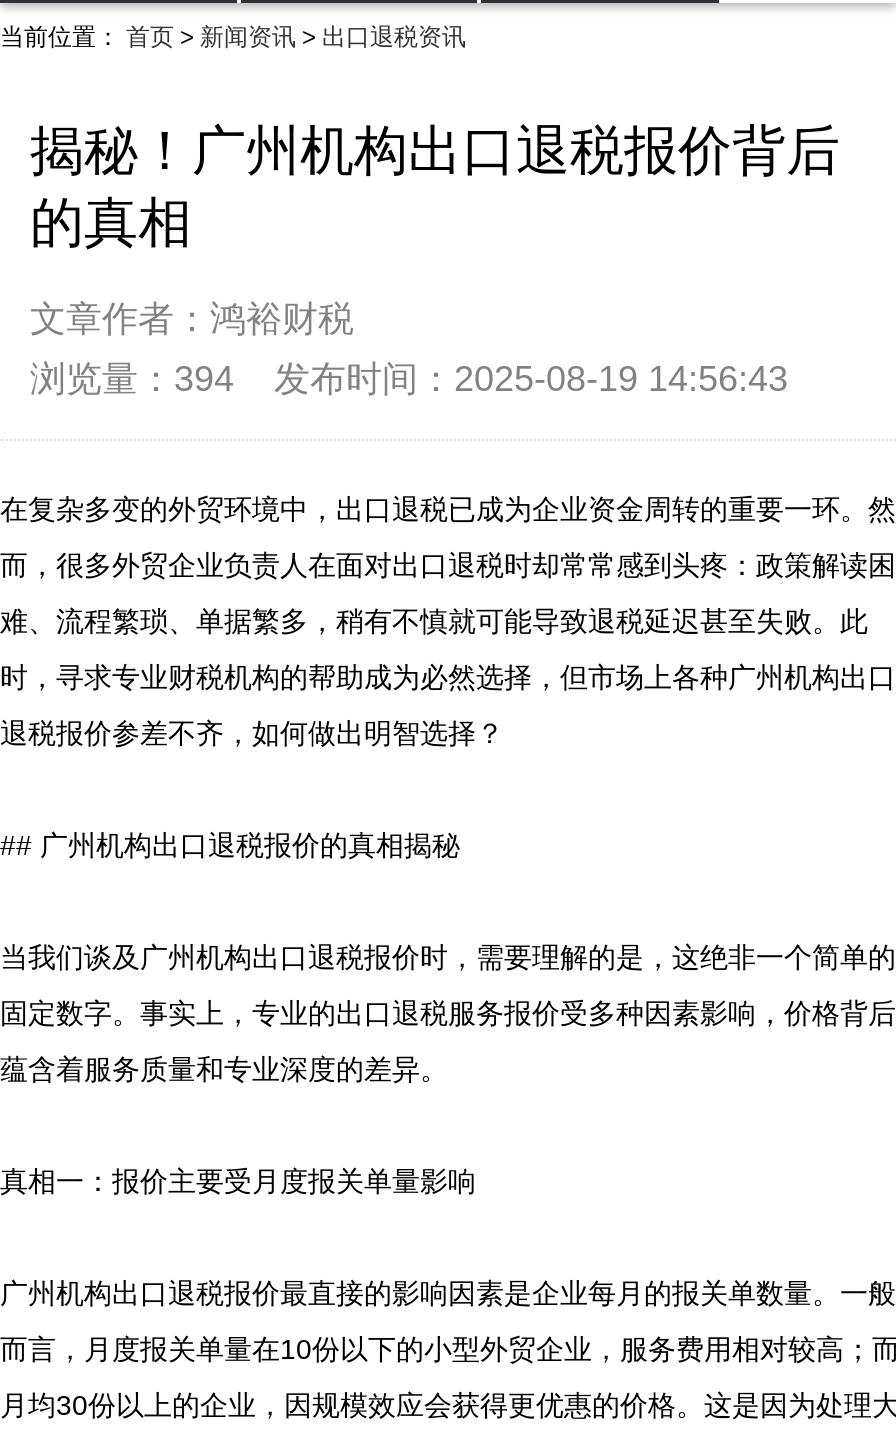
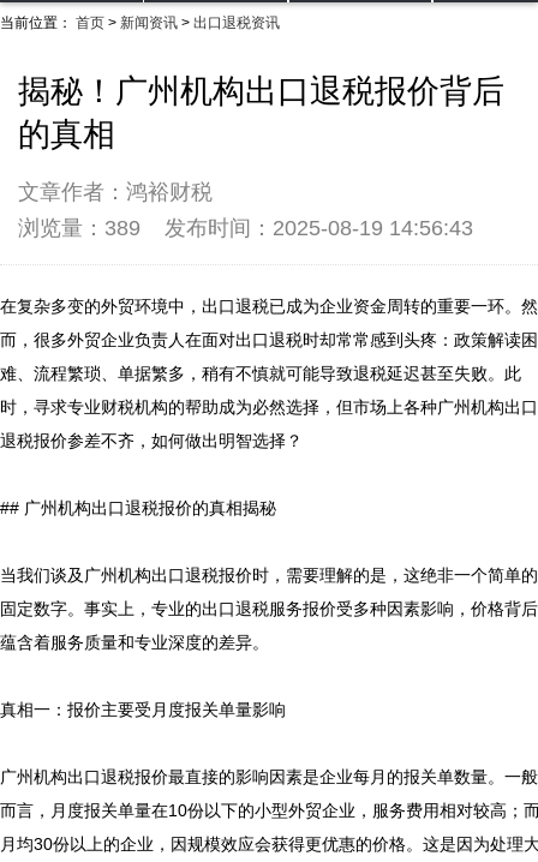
[30,359,788,399] 浏览量：394 发布时间：2025-08-19 14:56:43 -> [18,216,473,240] 浏览量：389 发布时间：2025-08-19 14:56:43

